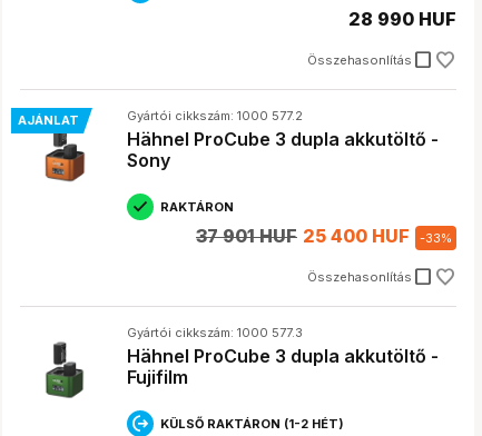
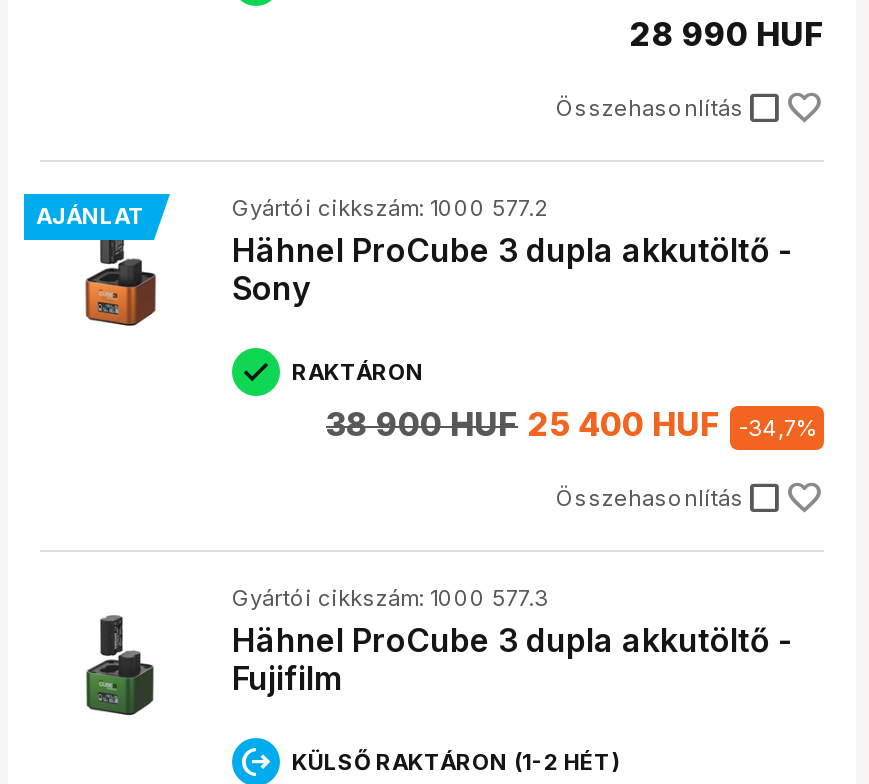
[196,225,410,247] 37 901 HUF 25 400 HUF -> [326,404,720,444] 38 900 HUF 25 400 HUF
[420,230,452,246] -33% -> [738,414,816,442] -34,7%

